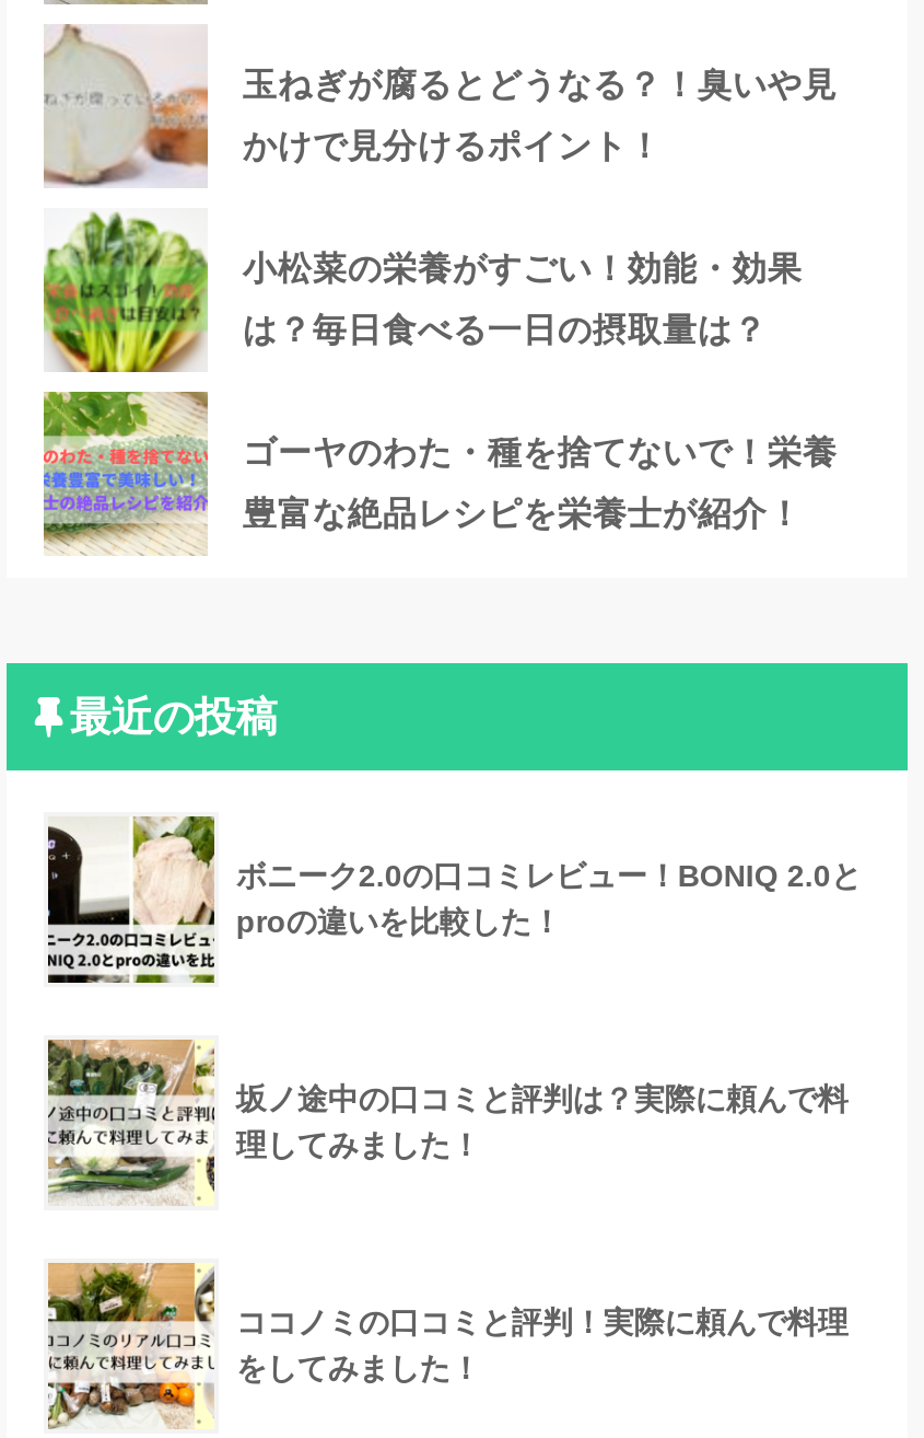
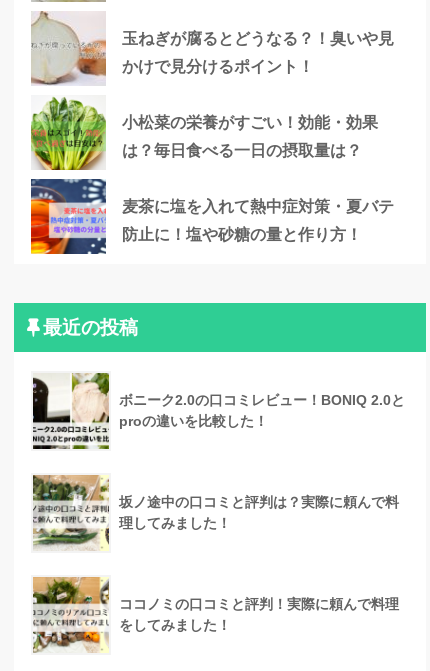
[42,390,837,556] [image] | ゴーヤのわた・種を捨てないで！栄養 -> [30,178,394,255] [image] | 麦茶に塩を入れて熱中症対策・夏バテ
[243,494,802,531] 豊富な絶品レシピを栄養士が紹介！ -> [122,225,362,242] 防止に！塩や砂糖の量と作り方！

